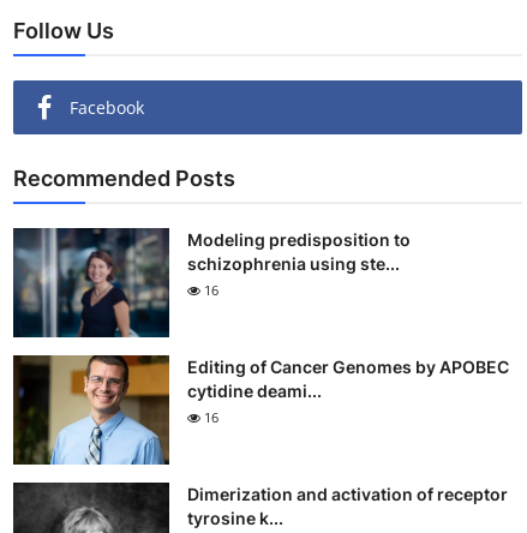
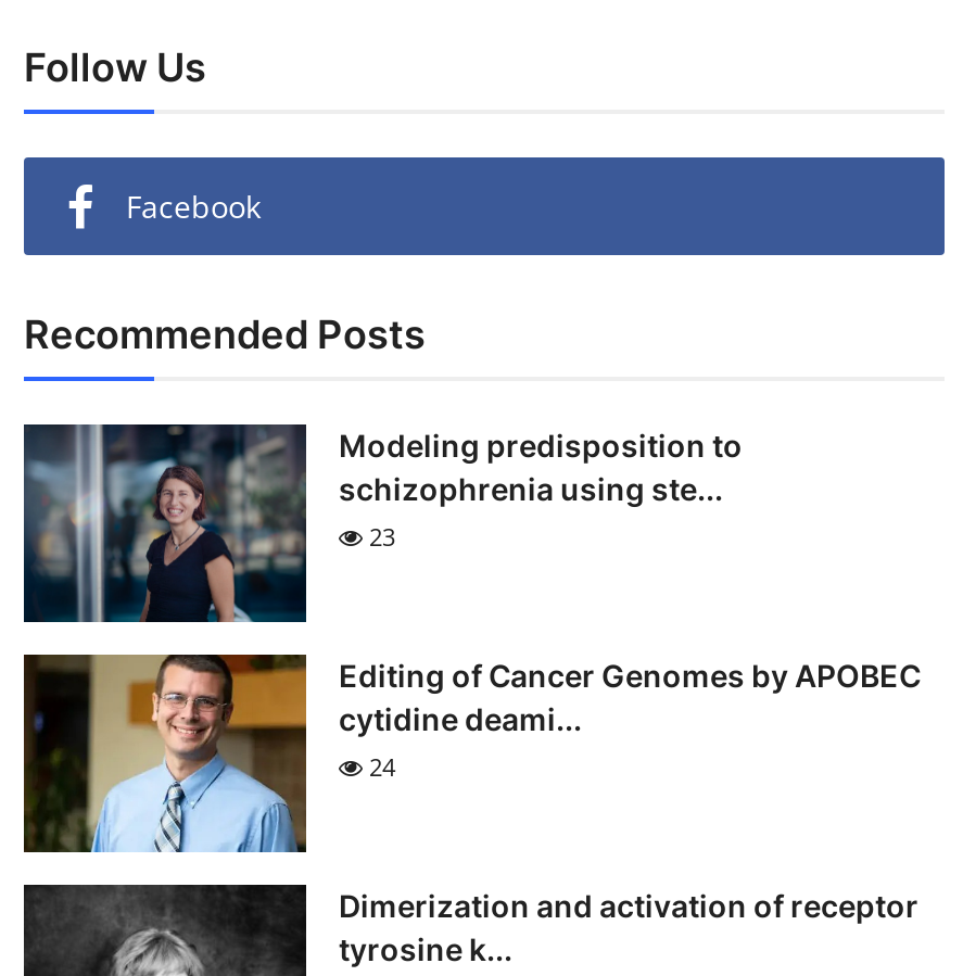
[200,281,218,299] 16 -> [363,521,395,553] 23
[200,409,218,427] 16 -> [363,751,395,784] 24

